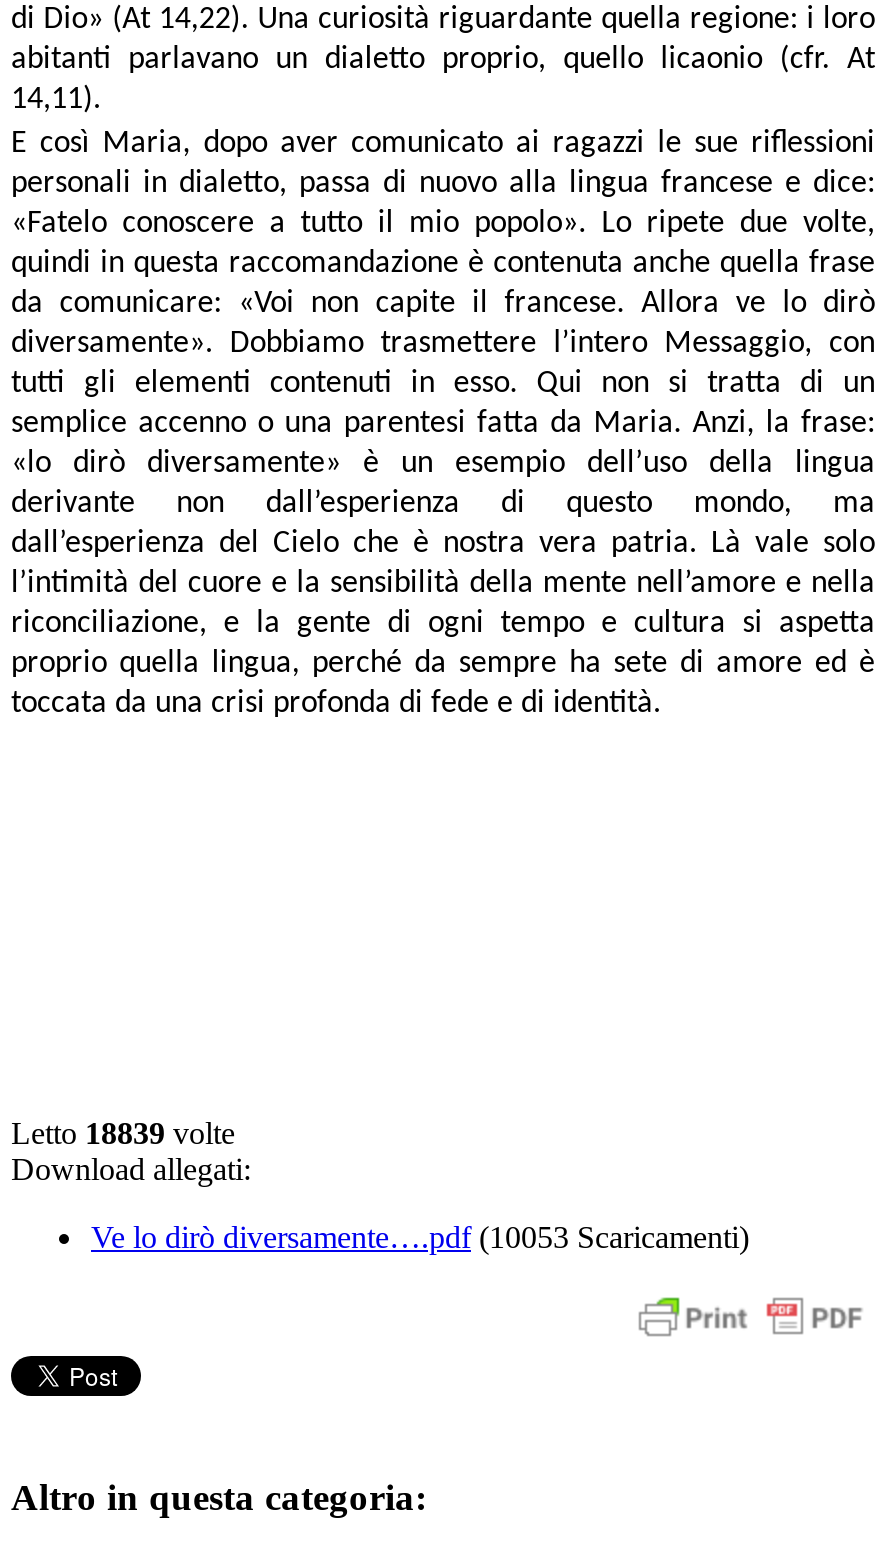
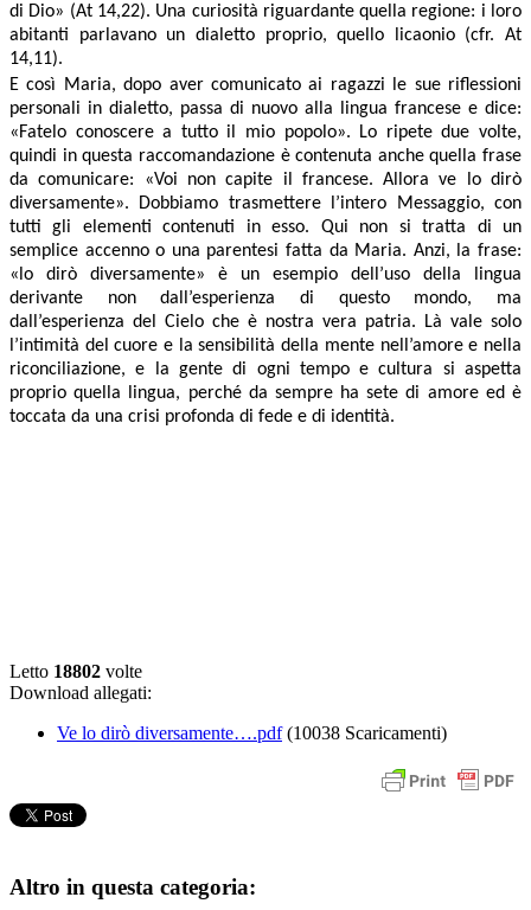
[11,1115,235,1149] Letto 18839 volte -> [9,661,142,681] Letto 18802 volte
[91,1219,749,1253] Ve lo dirò diversamente….pdf (10053 Scaricamenti) -> [57,722,447,743] Ve lo dirò diversamente….pdf (10038 Scaricamenti)

